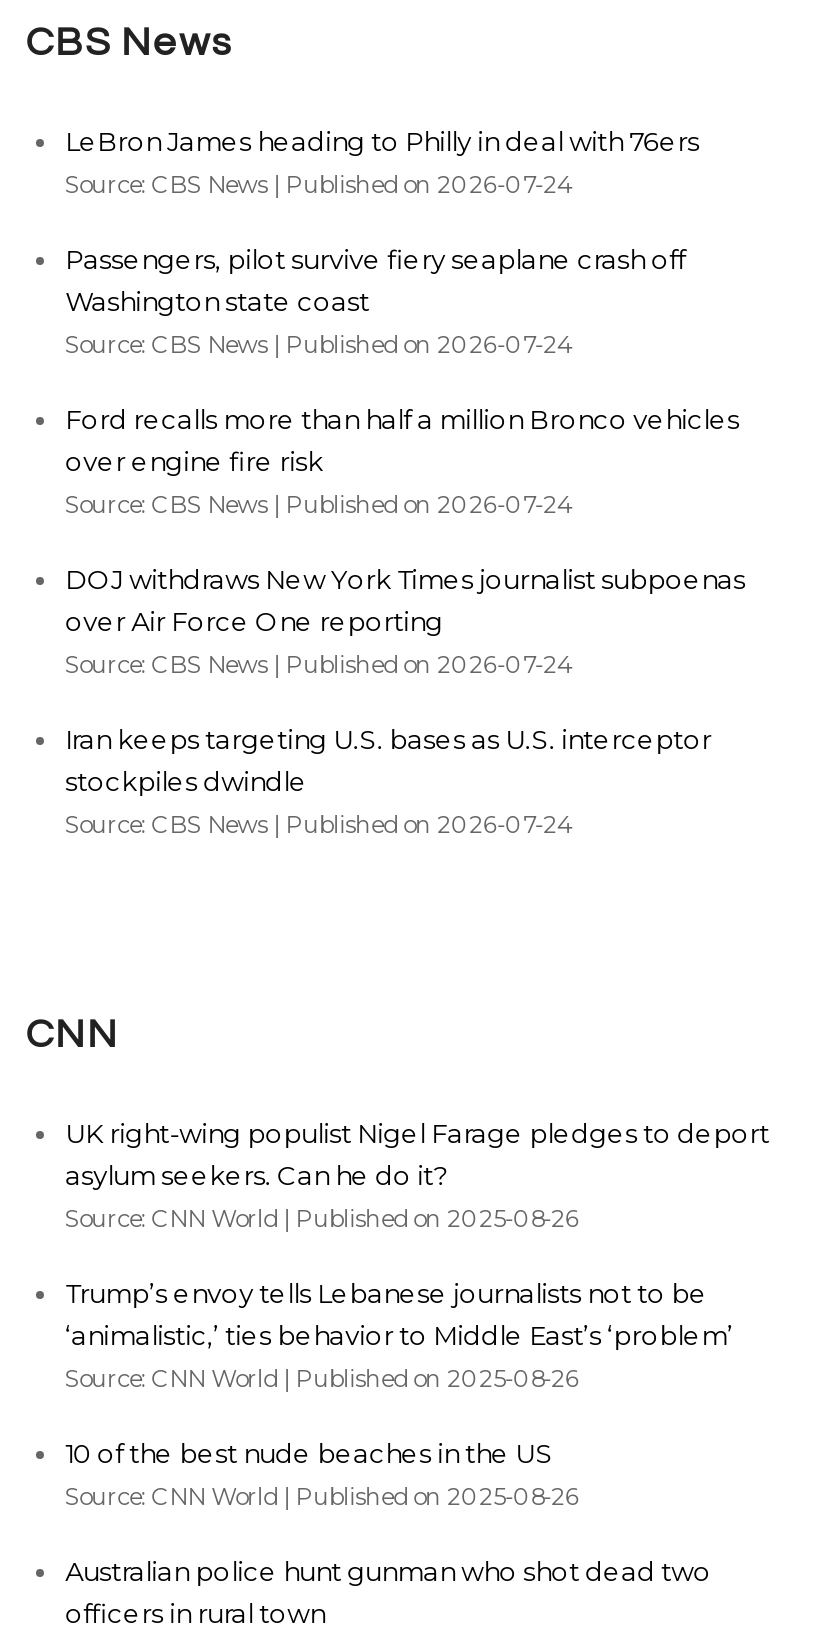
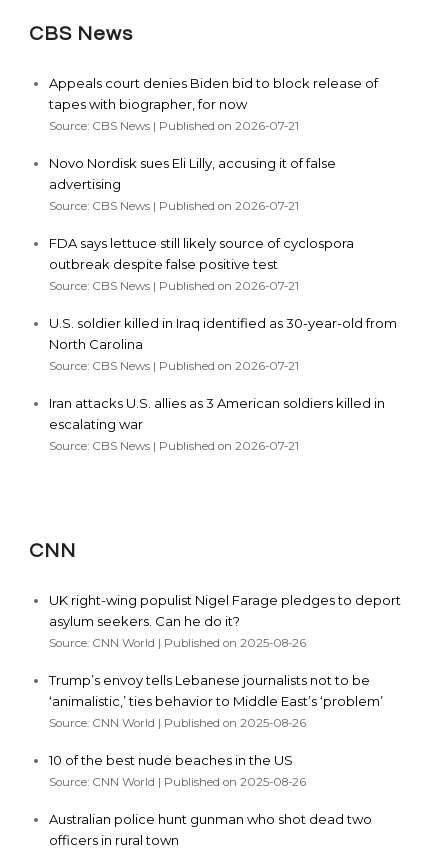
[65,125,699,199] LeBron James heading to Philly in deal with 76ers | Source: CBS News Published on 2026-07-24 -> [49,75,378,133] Appeals court denies Biden bid to block release of | tapes with biographer, for now | Source: CBS News Published on 2026-07-21
[65,243,685,359] Passengers, pilot survive fiery seaplane crash off | Washington state coast | Source: CBS News Published on 2026-07-24 -> [49,155,336,213] Novo Nordisk sues Eli Lilly, accusing it of false | advertising | Source: CBS News Published on 2026-07-21
[65,403,739,519] Ford recalls more than half a million Bronco vehicles | over engine fire risk | Source: CBS News Published on 2026-07-24 -> [49,235,354,293] FDA says lettuce still likely source of cyclospora | outbreak despite false positive test | Source: CBS News Published on 2026-07-21
[65,563,745,679] DOJ withdraws New York Times journalist subpoenas | over Air Force One reporting | Source: CBS News Published on 2026-07-24 -> [49,315,397,373] U.S. soldier killed in Iraq identified as 30-year-old from | North Carolina | Source: CBS News Published on 2026-07-21
[65,723,711,839] Iran keeps targeting U.S. bases as U.S. interceptor | stockpiles dwindle | Source: CBS News Published on 2026-07-24 -> [49,395,385,453] Iran attacks U.S. allies as 3 American soldiers killed in | escalating war | Source: CBS News Published on 2026-07-21

